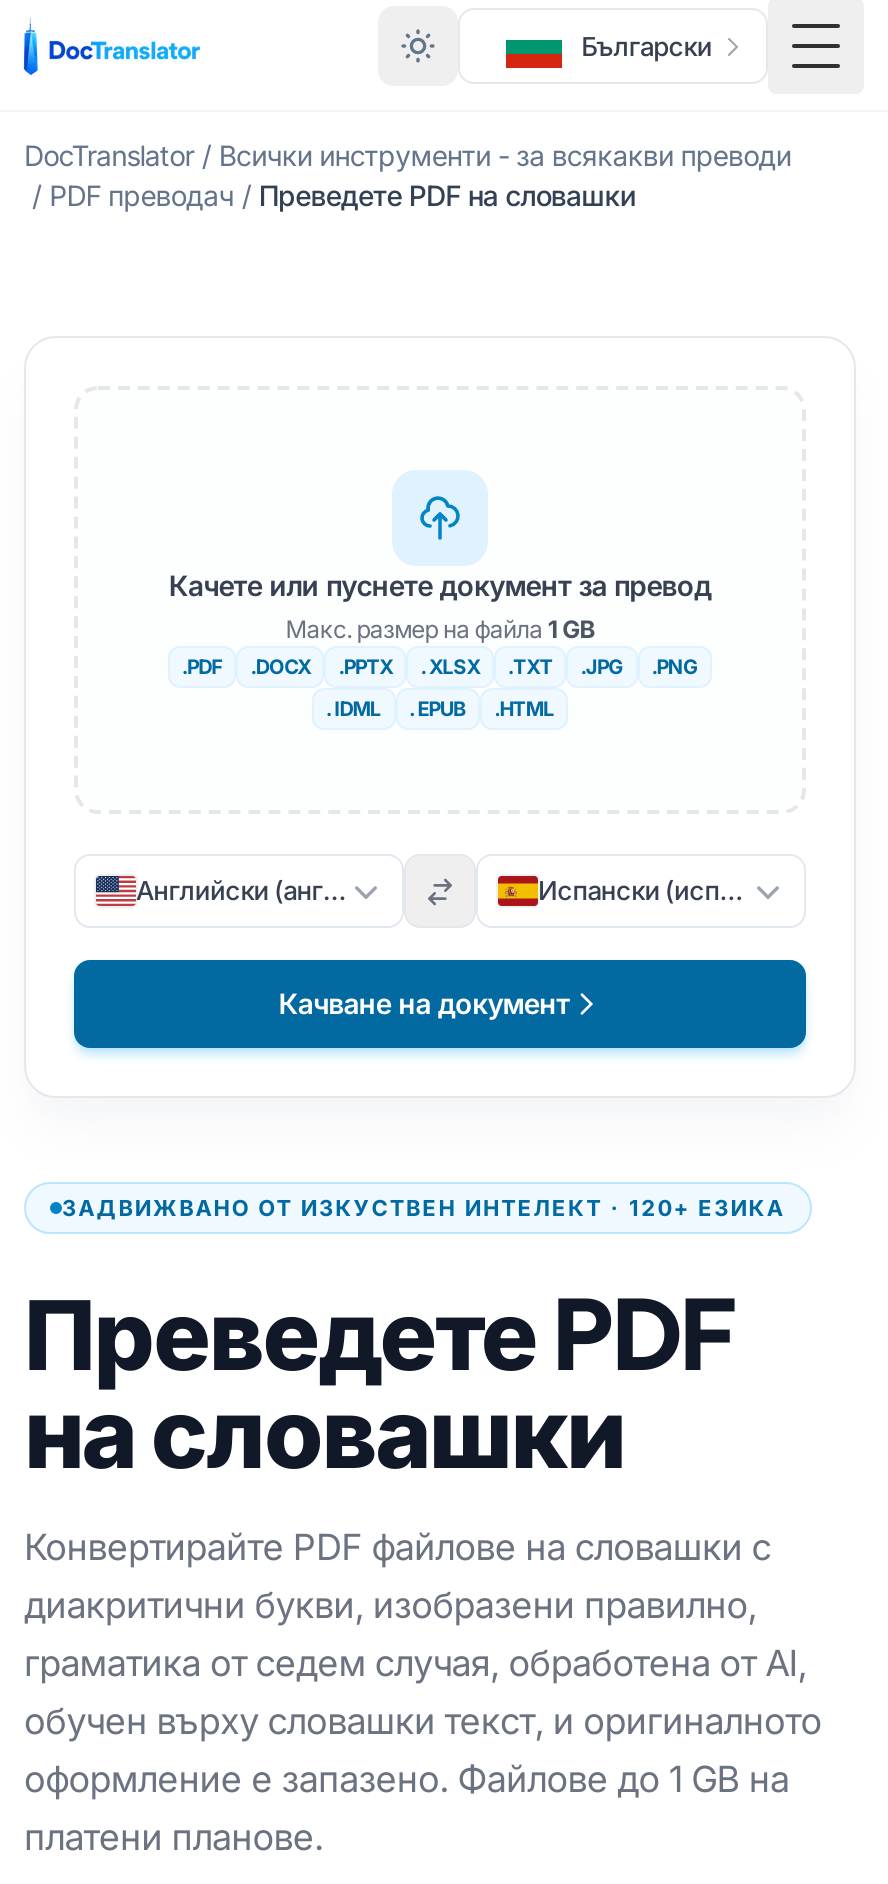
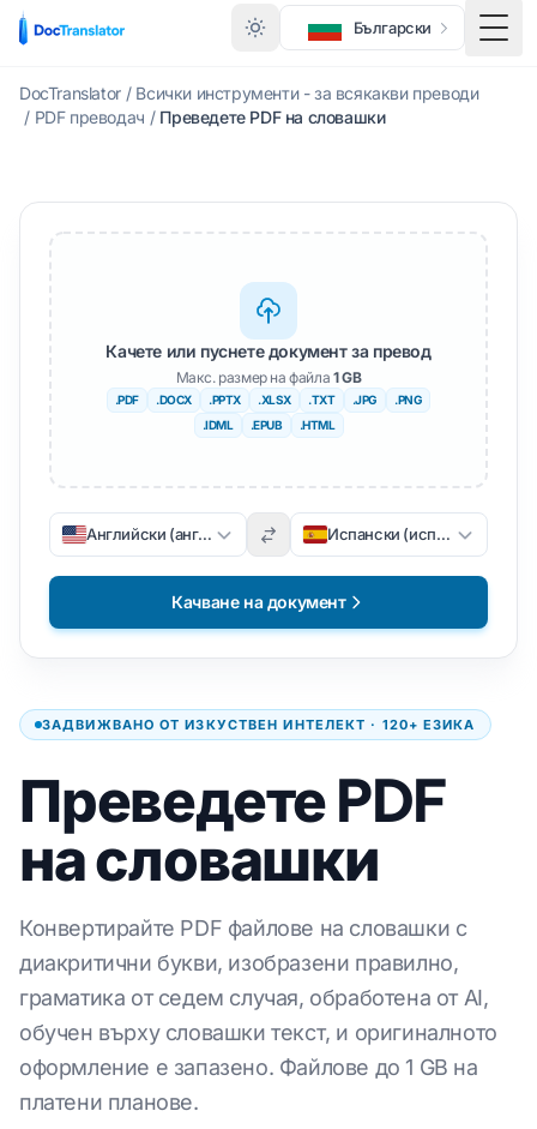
[421,654,480,678] . XLSX -> [258,392,291,407] .XLSX

